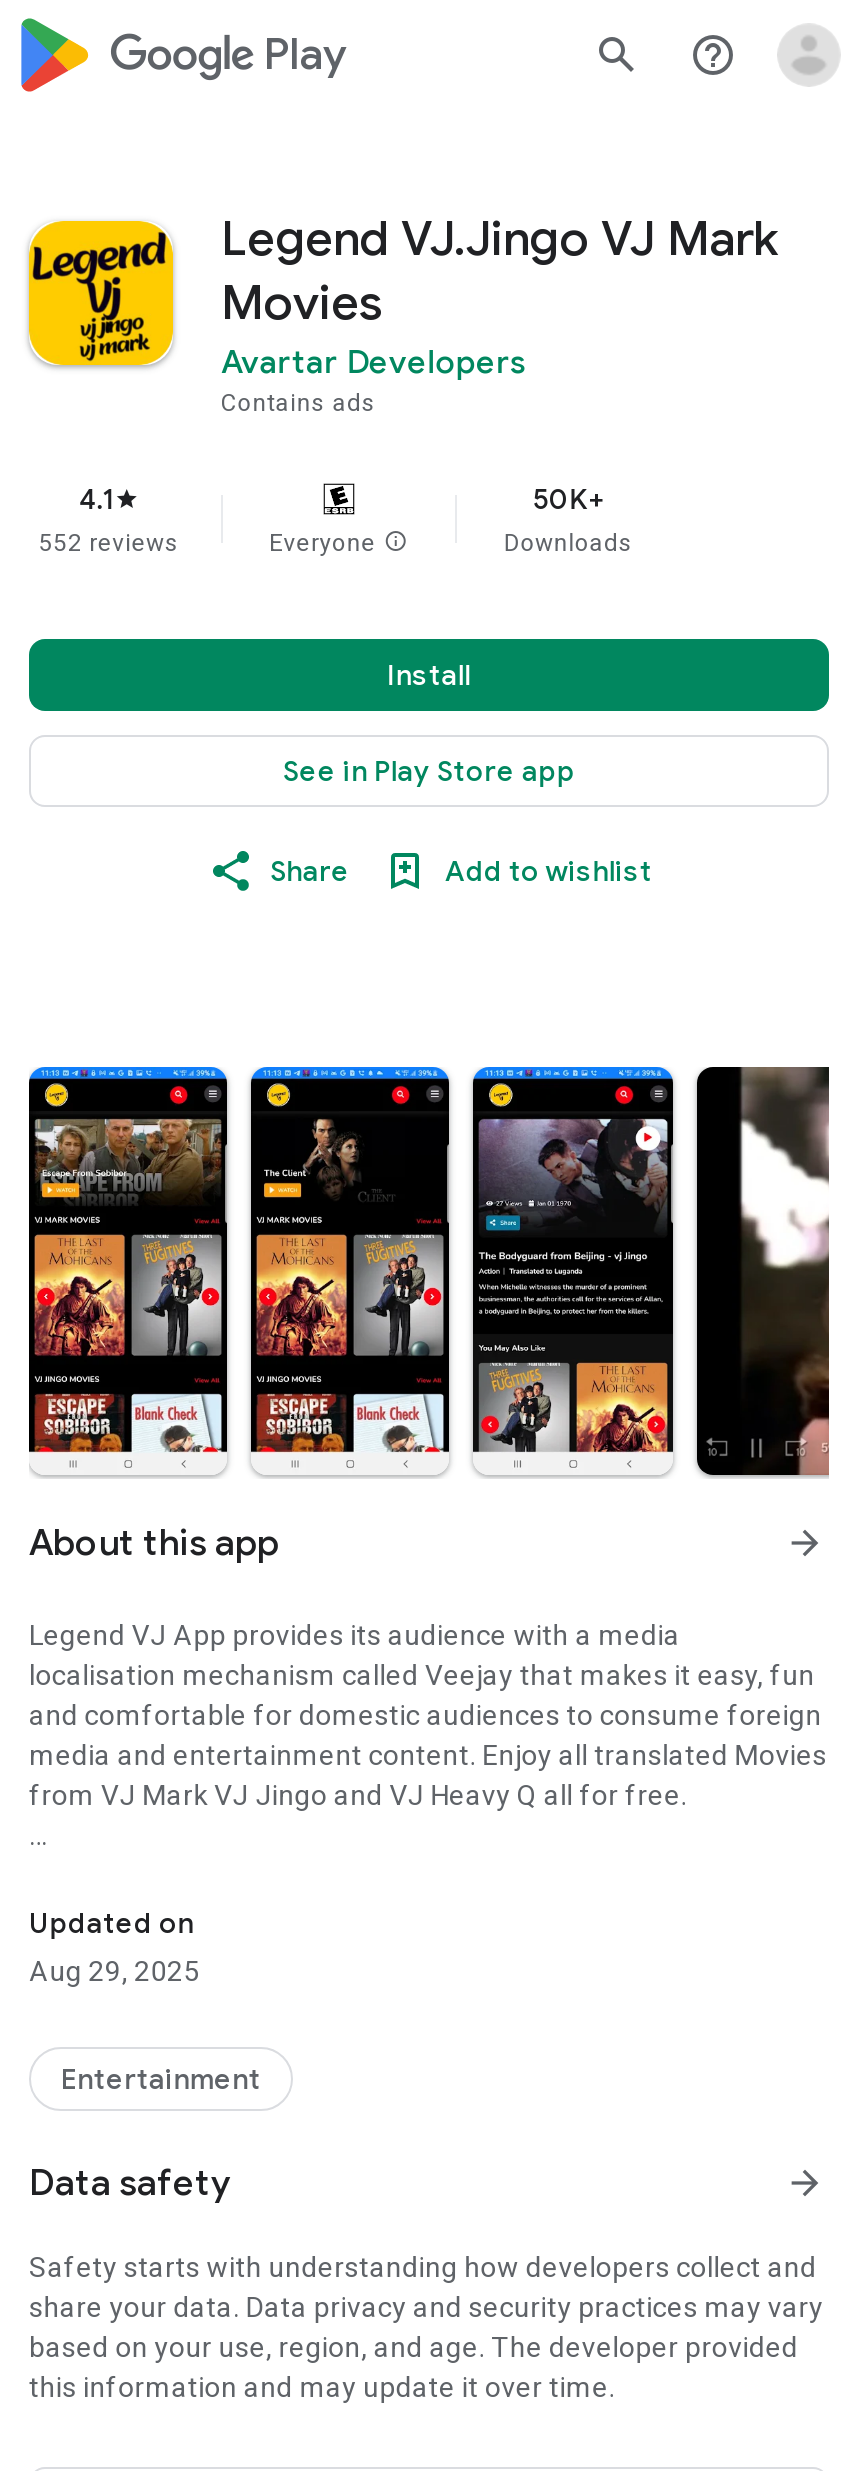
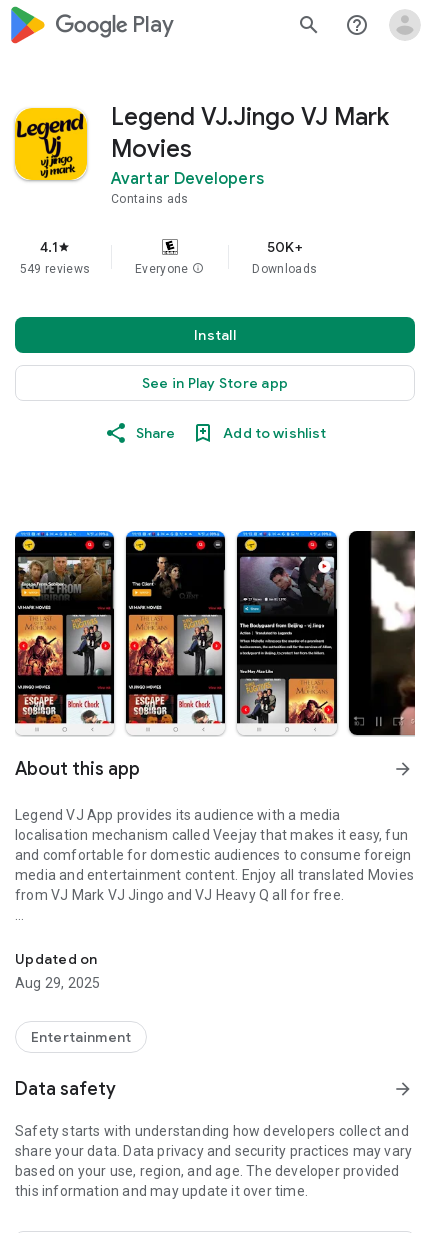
[39,529,179,557] 552 reviews -> [20,262,90,276] 549 reviews

